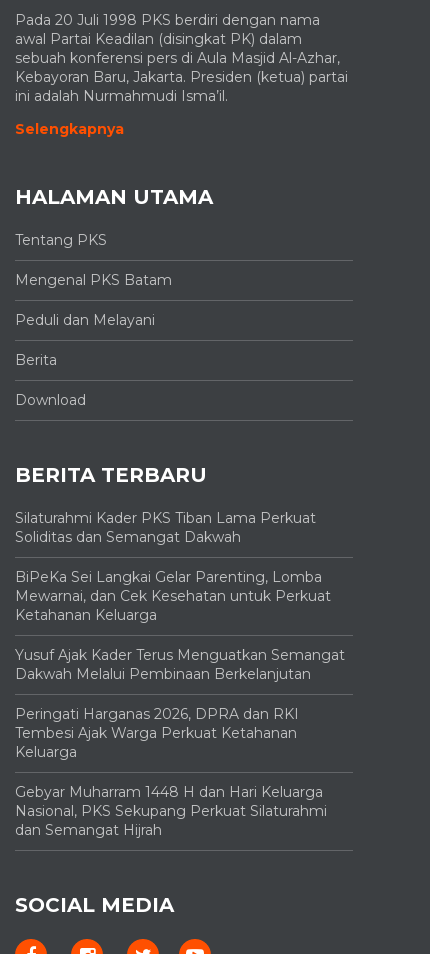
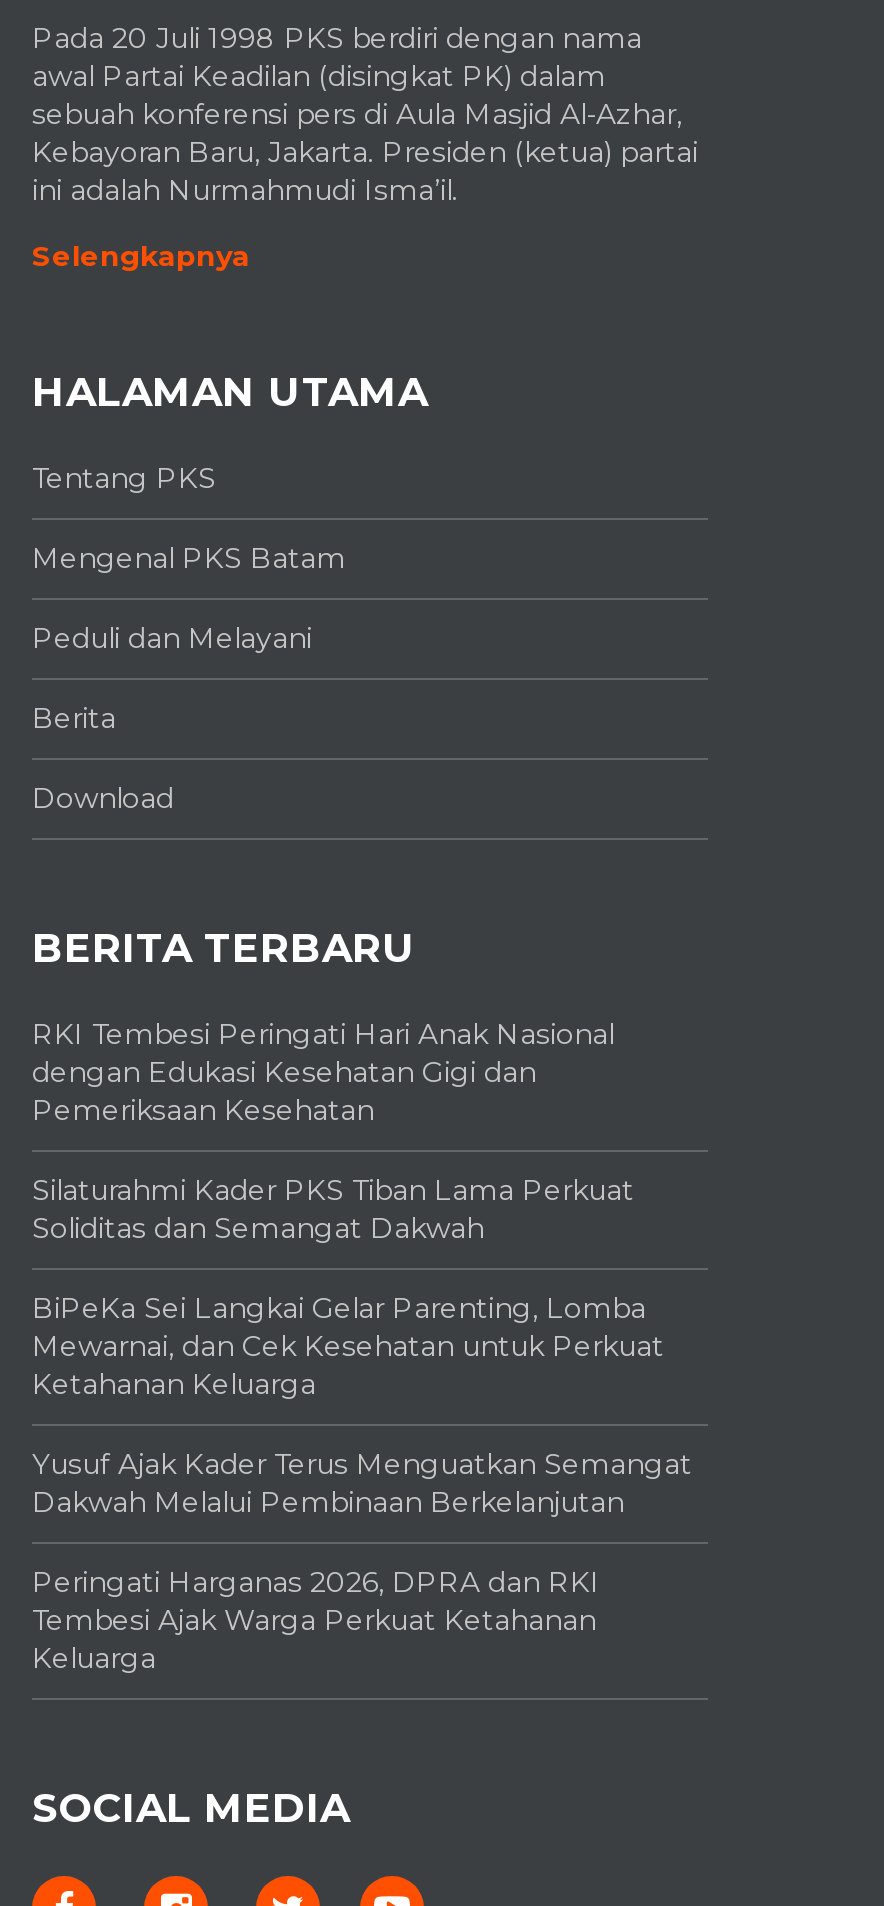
none -> [32,1016,614,1128] RKI Tembesi Peringati Hari Anak Nasional | dengan Edukasi Kesehatan Gigi dan | Pemeriksaan Kesehatan
moved [15,509,345,761] -> [32,1172,692,1676]: Silaturahmi Kader PKS Tiban Lama Perkuat | Soliditas dan Semangat Dakwah | BiPeKa Sei Langkai Gelar Parenting, Lomba | ... | Tembesi Ajak Warga Perkuat Ketahanan | Keluarga
[15,783,327,839] Gebyar Muharram 1448 H dan Hari Keluarga | Nasional, PKS Sekupang Perkuat Silaturahmi | dan Semangat Hijrah -> none

